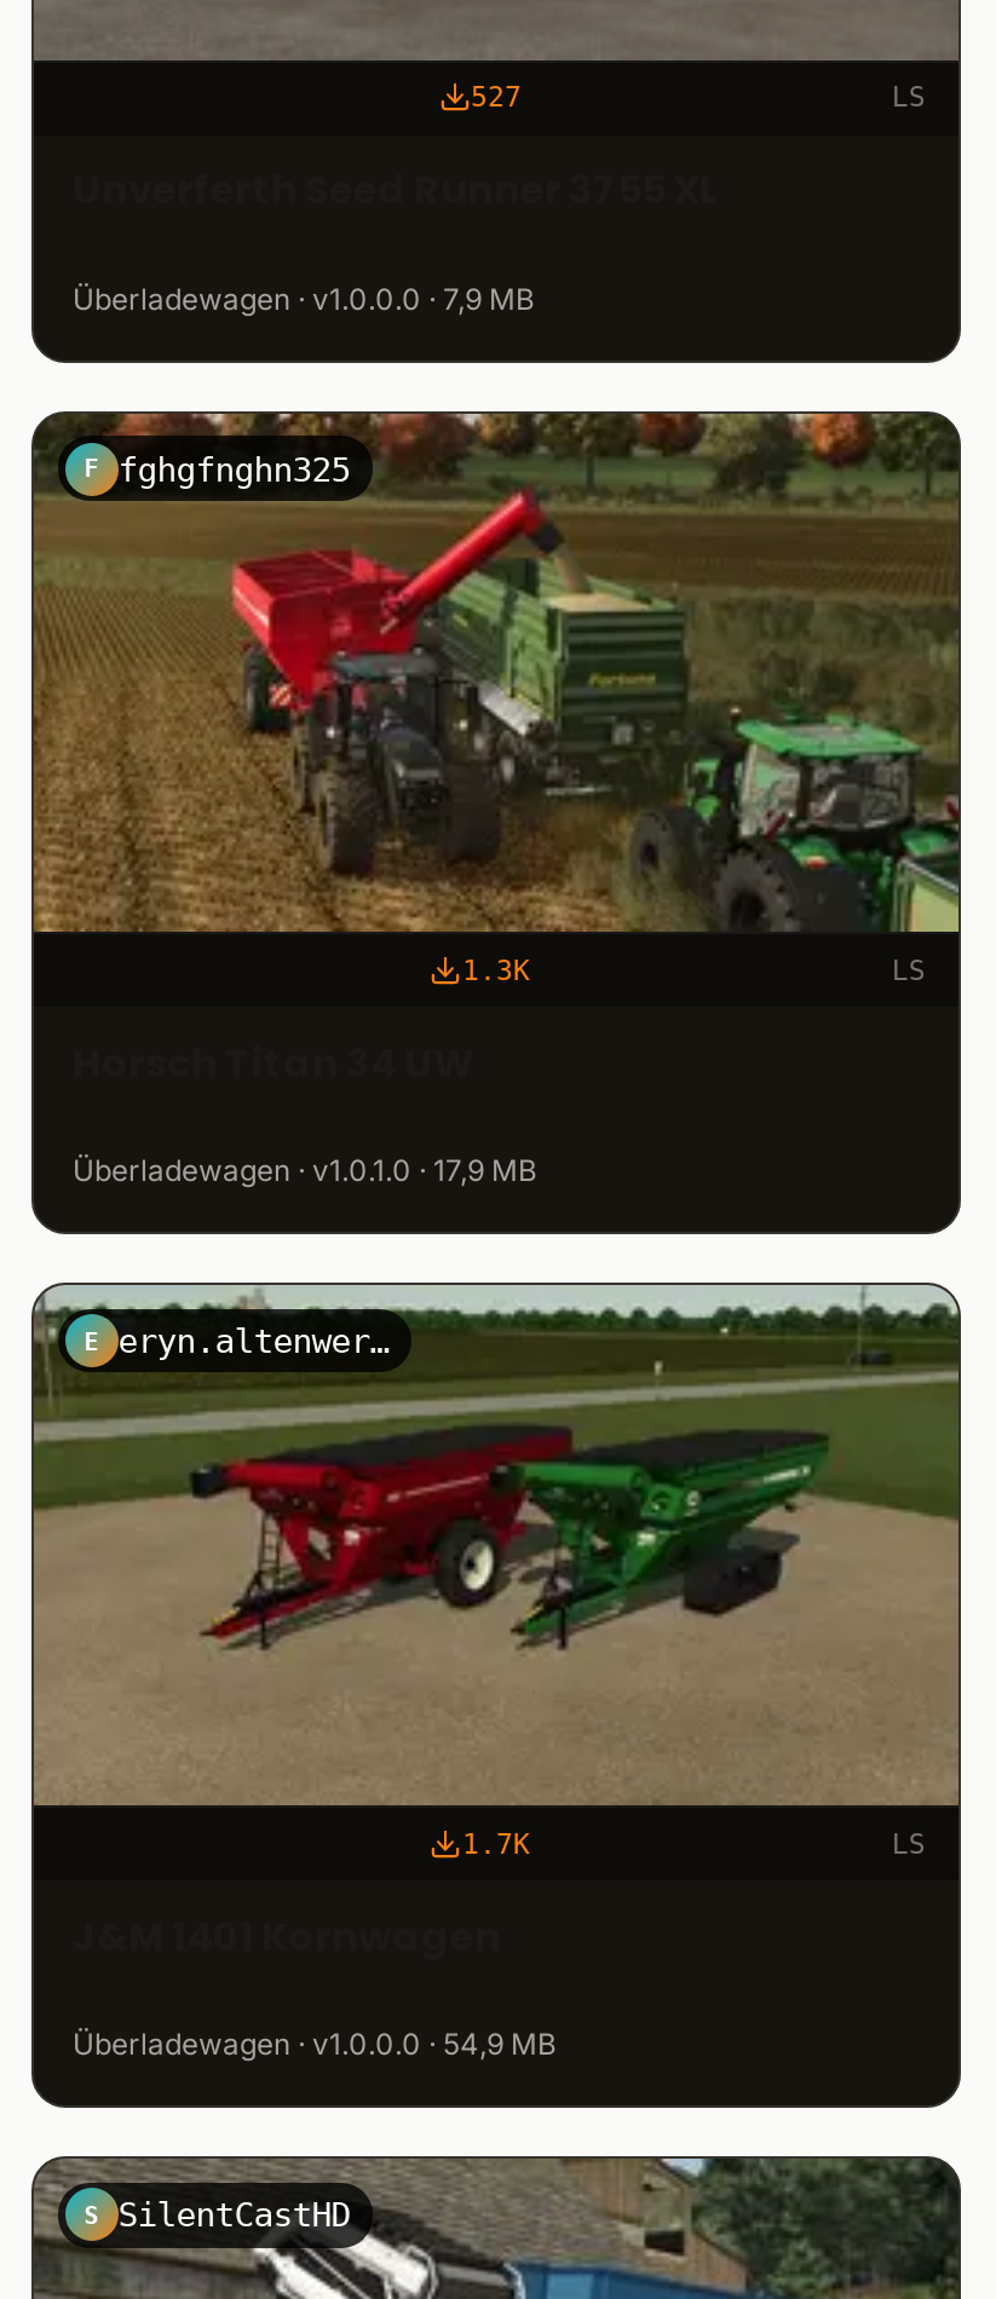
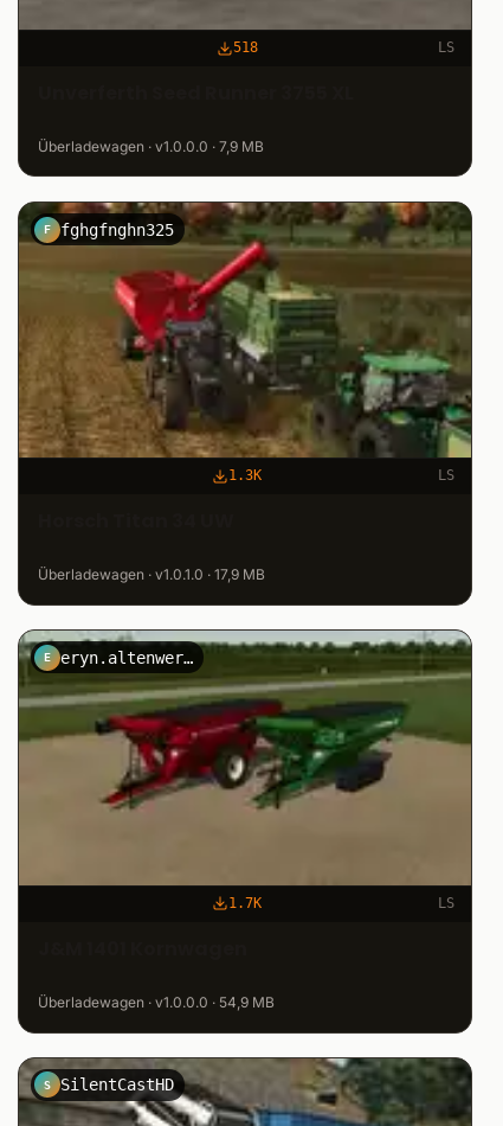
[471,80,522,114] 527 -> [233,39,257,56] 518

